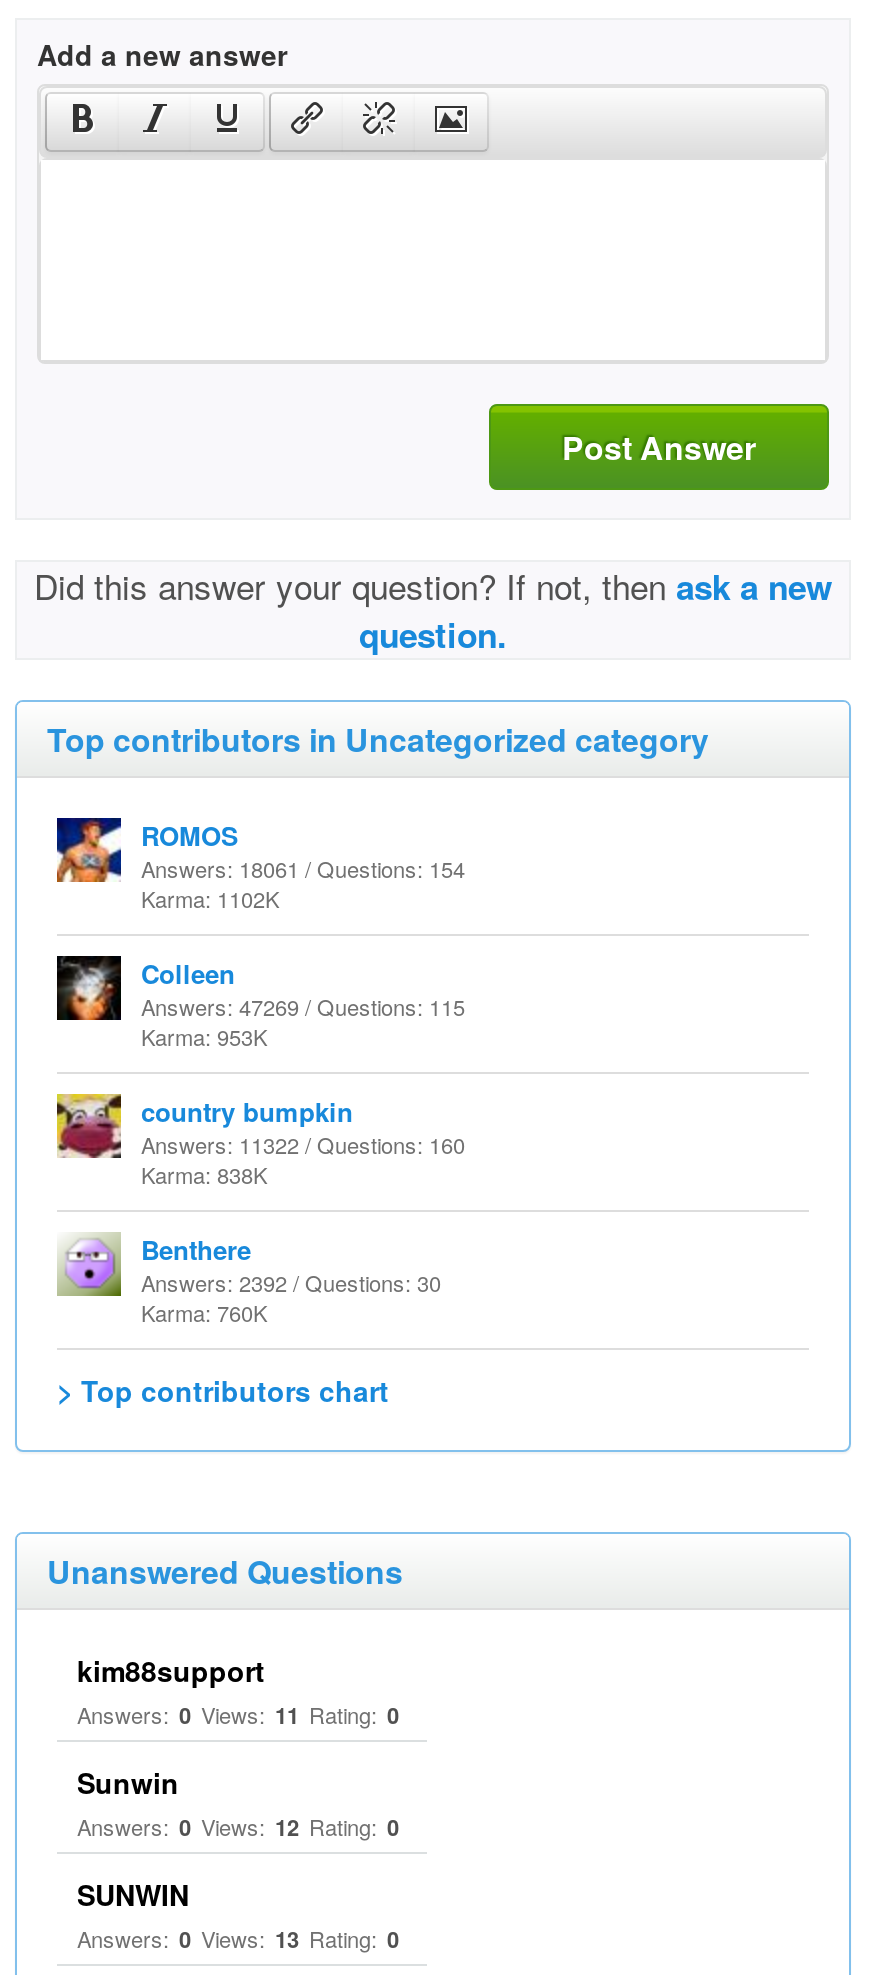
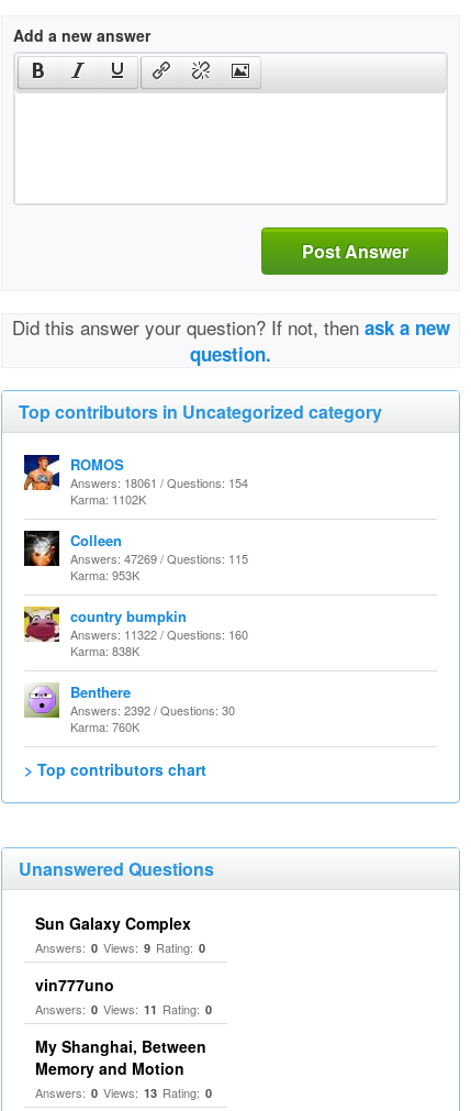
[77,1650,265,1690] kim88support -> [35,912,205,996] Sun Galaxy Complex | Answers: 0 Views: 9 Rating: 0 | vin777uno
moved [77,1698,399,1730] -> [35,1000,212,1018]: Answers: 0 Views: 11 Rating: 0
[77,1762,399,1914] Sunwin | Answers: 0 Views: 12 Rating: 0 | SUNWIN -> [35,1035,206,1079] My Shanghai, Between | Memory and Motion

